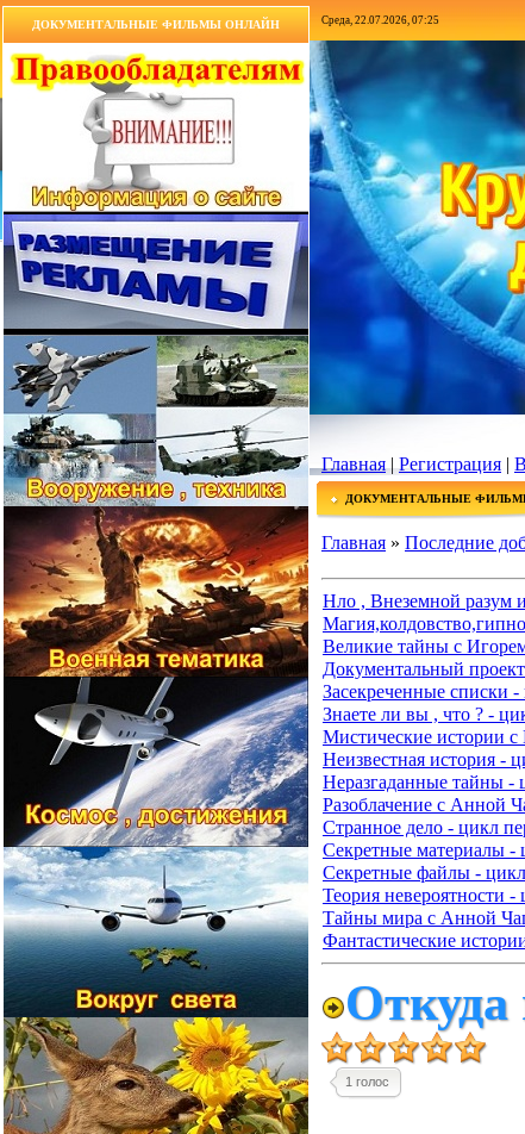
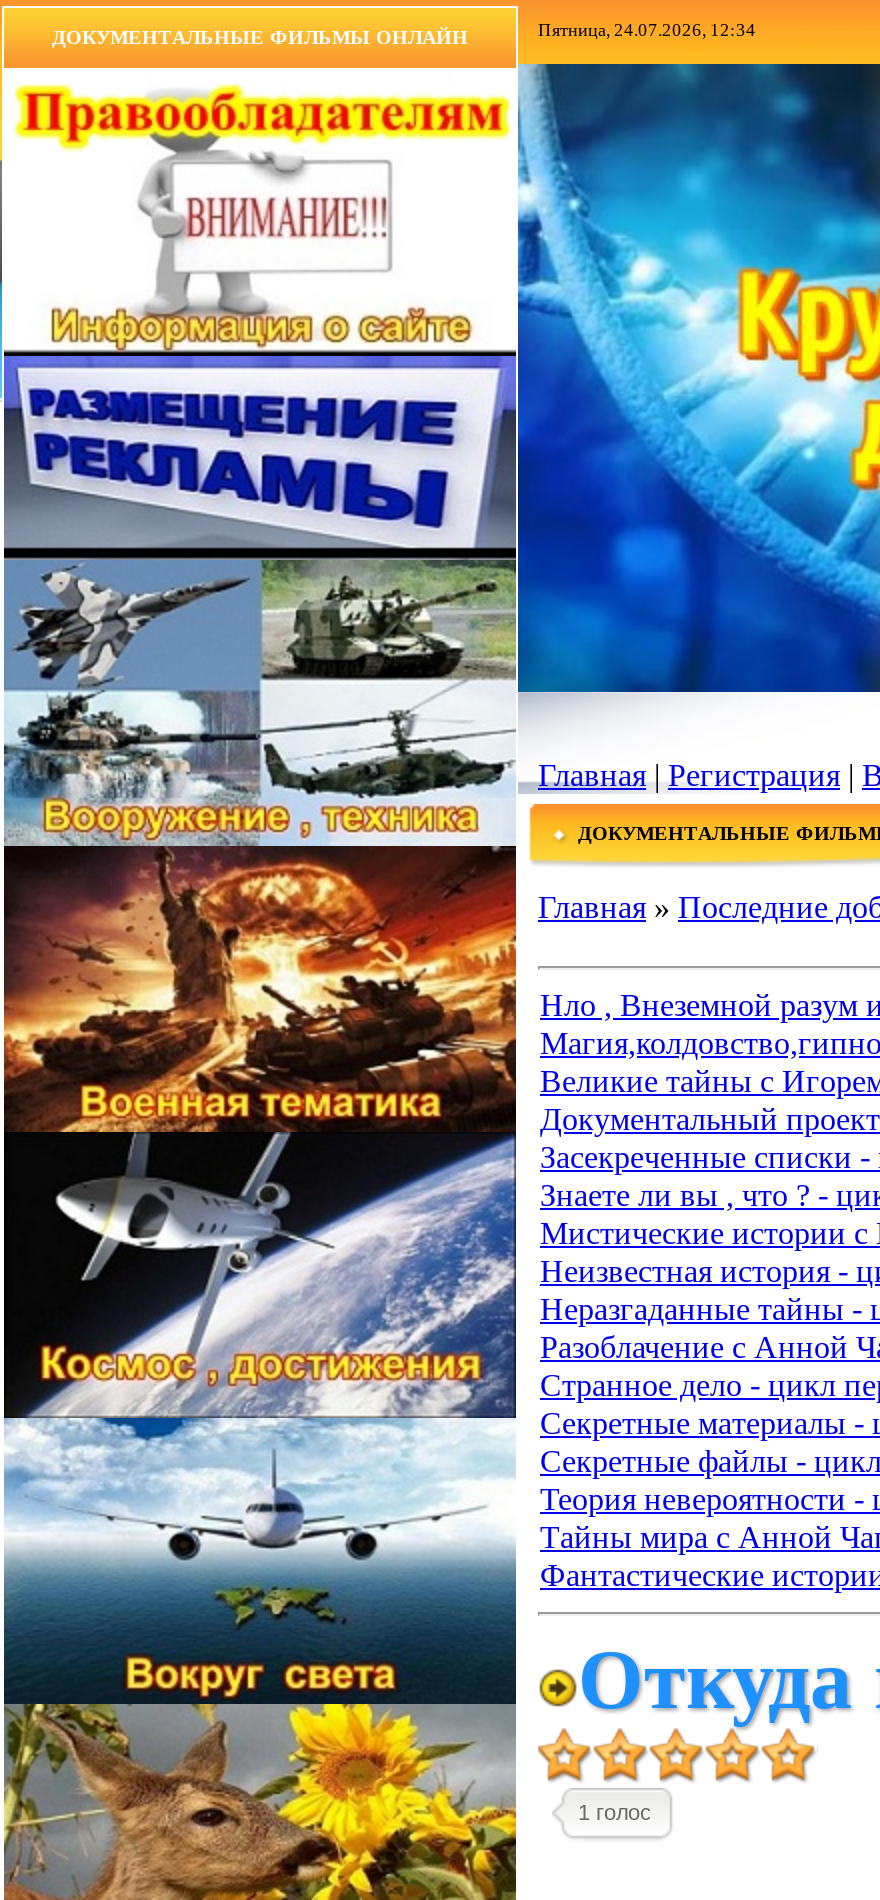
[321,14,439,26] Среда, 22.07.2026, 07:25 -> [538,20,756,40] Пятница, 24.07.2026, 12:34

